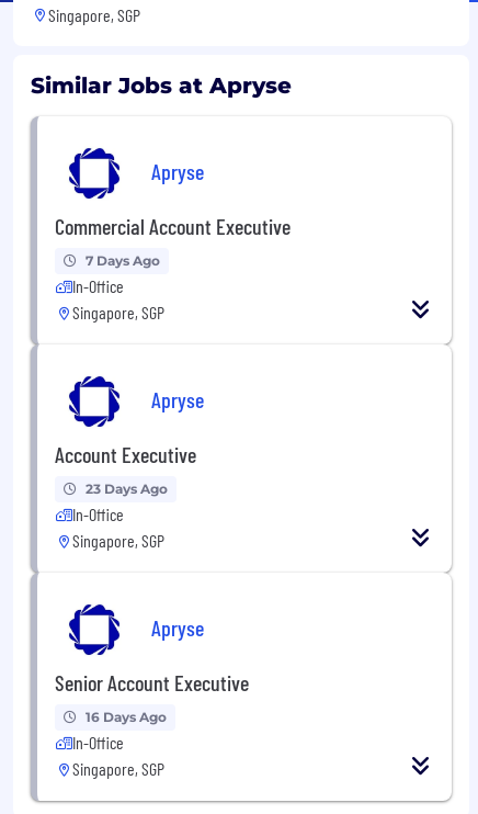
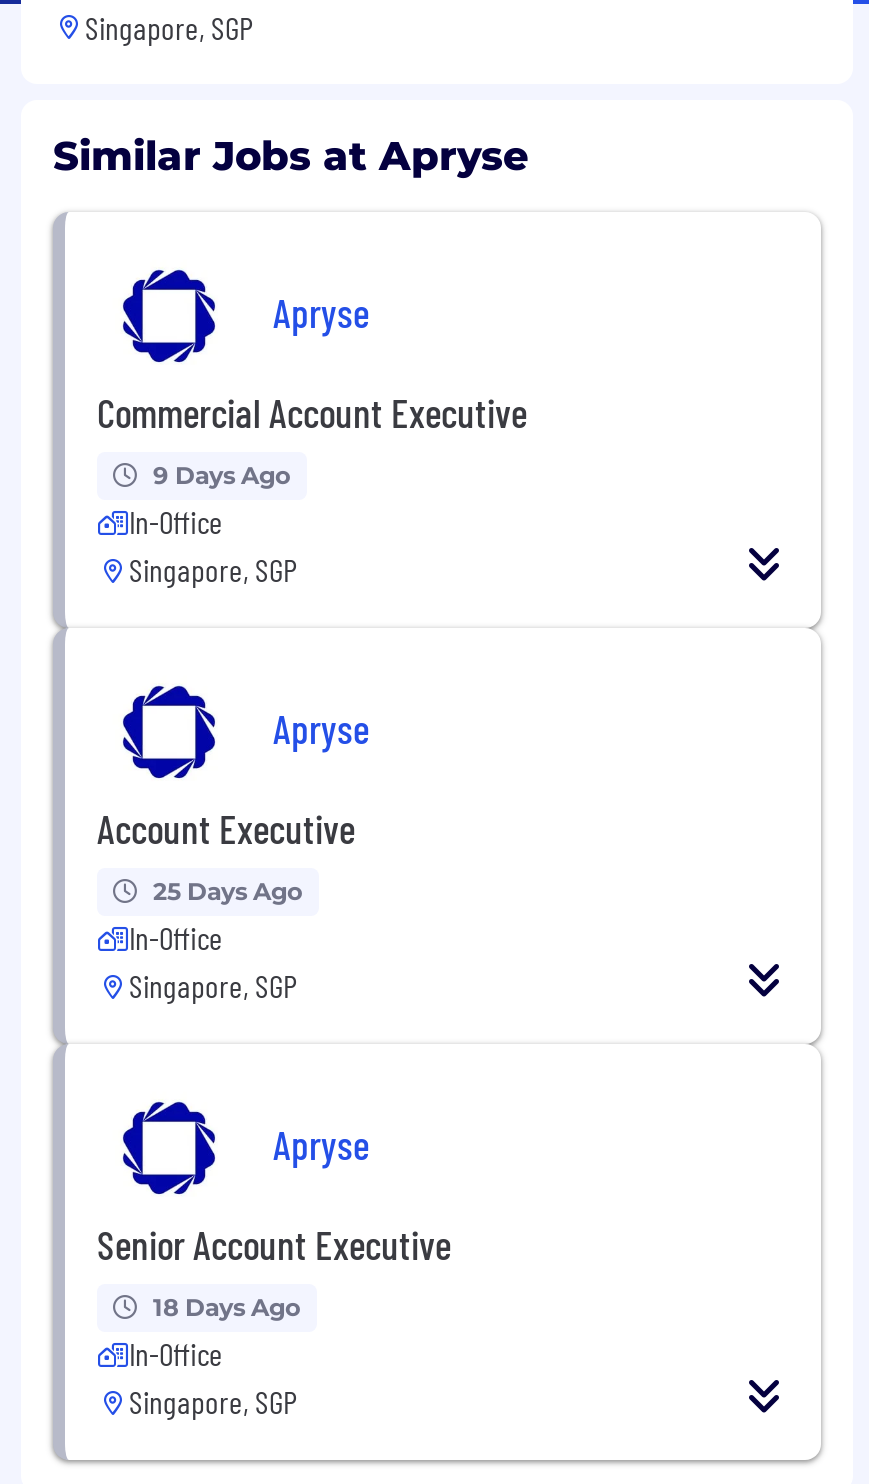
[86,252,160,268] 7 Days Ago -> [153,459,291,489] 9 Days Ago
[86,480,168,497] 23 Days Ago -> [153,875,303,905] 25 Days Ago
[86,708,167,725] 16 Days Ago -> [153,1291,301,1321] 18 Days Ago

